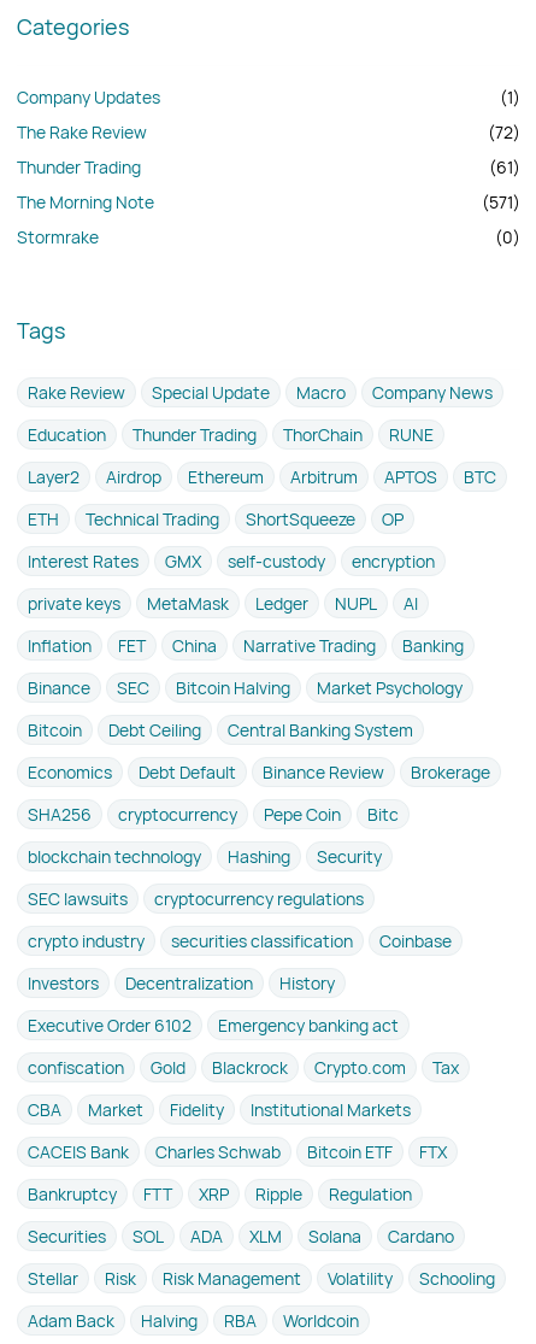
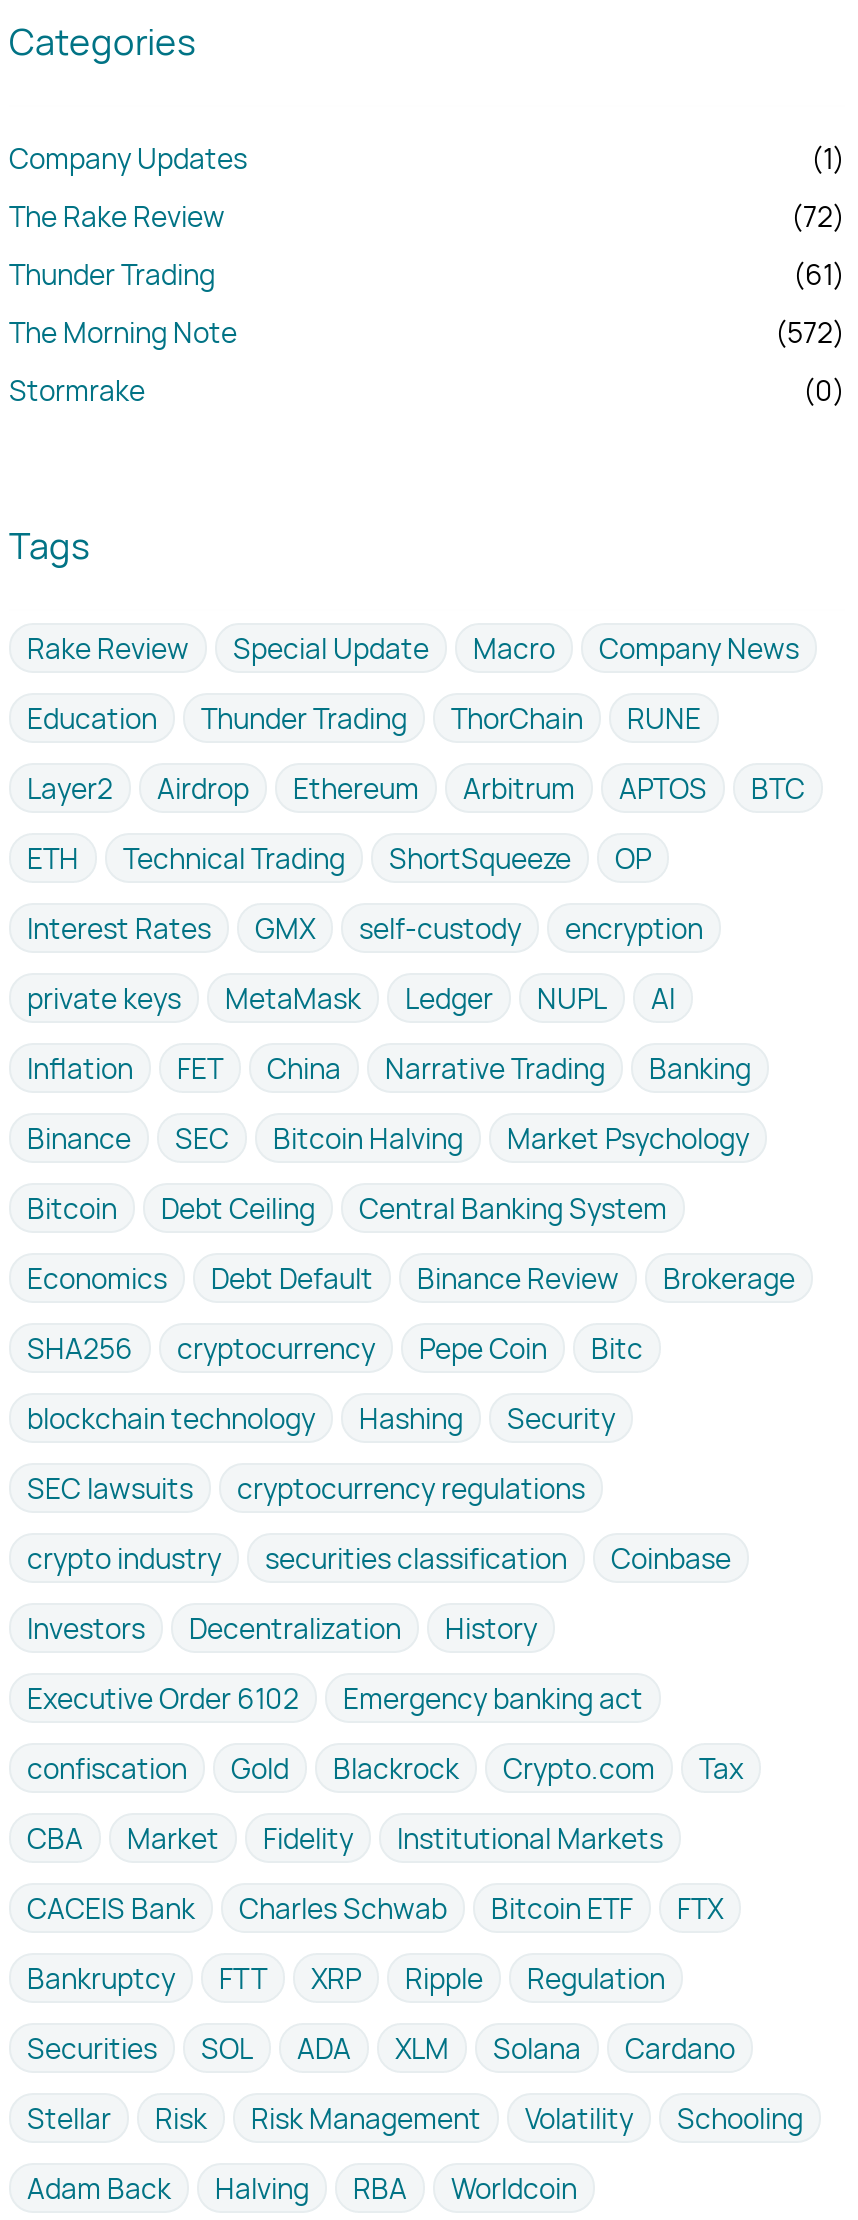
[482,190,520,213] (571) -> [775,313,845,351] (572)

